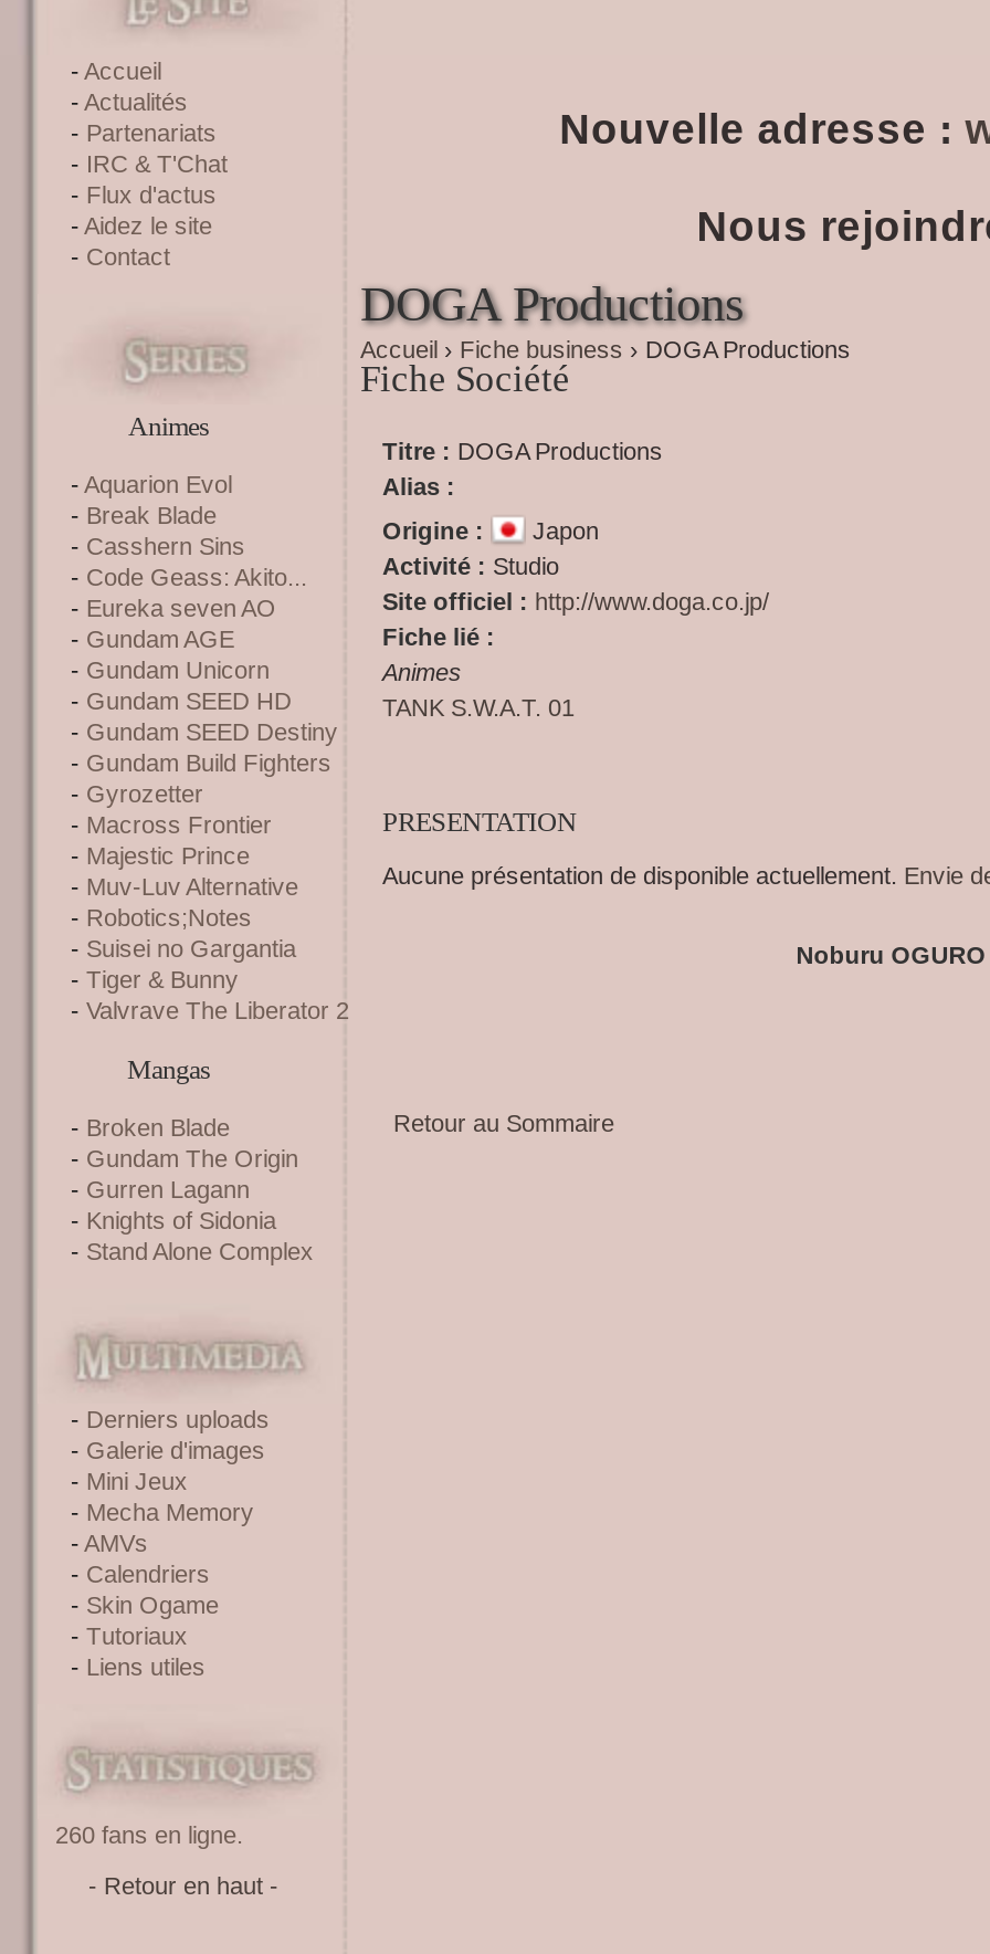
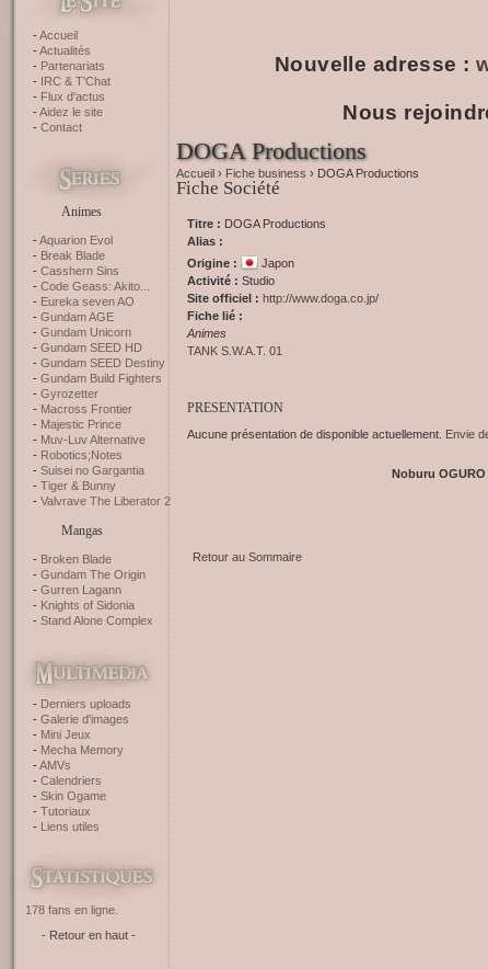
[55,1821,243,1848] 260 fans en ligne. -> [25,903,118,916] 178 fans en ligne.

